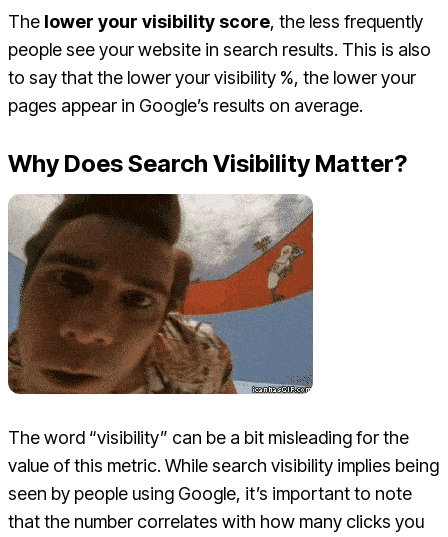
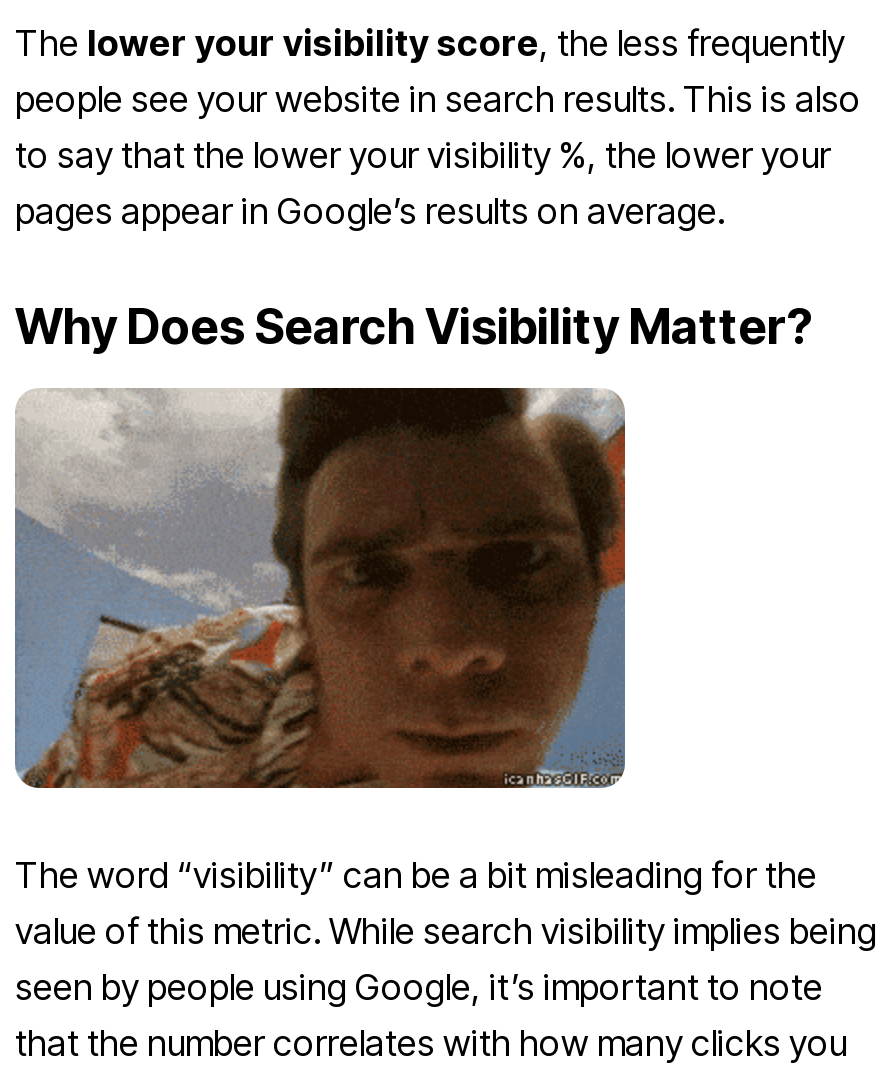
[7,193,312,394] [image] -> [13,386,623,790] [image]

